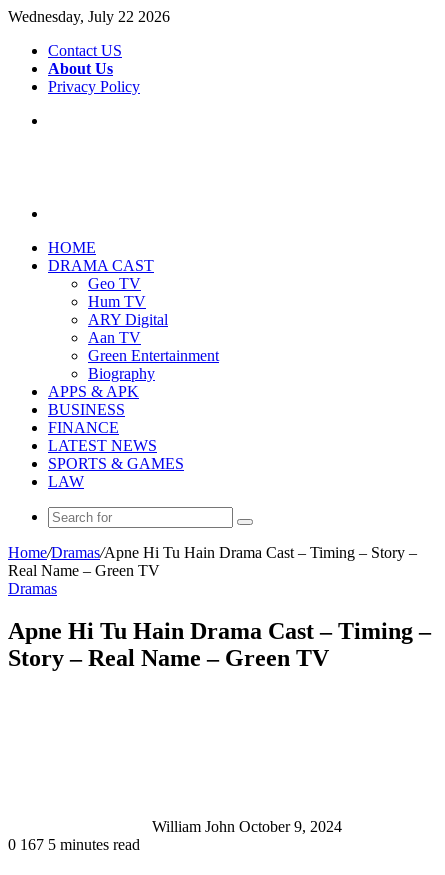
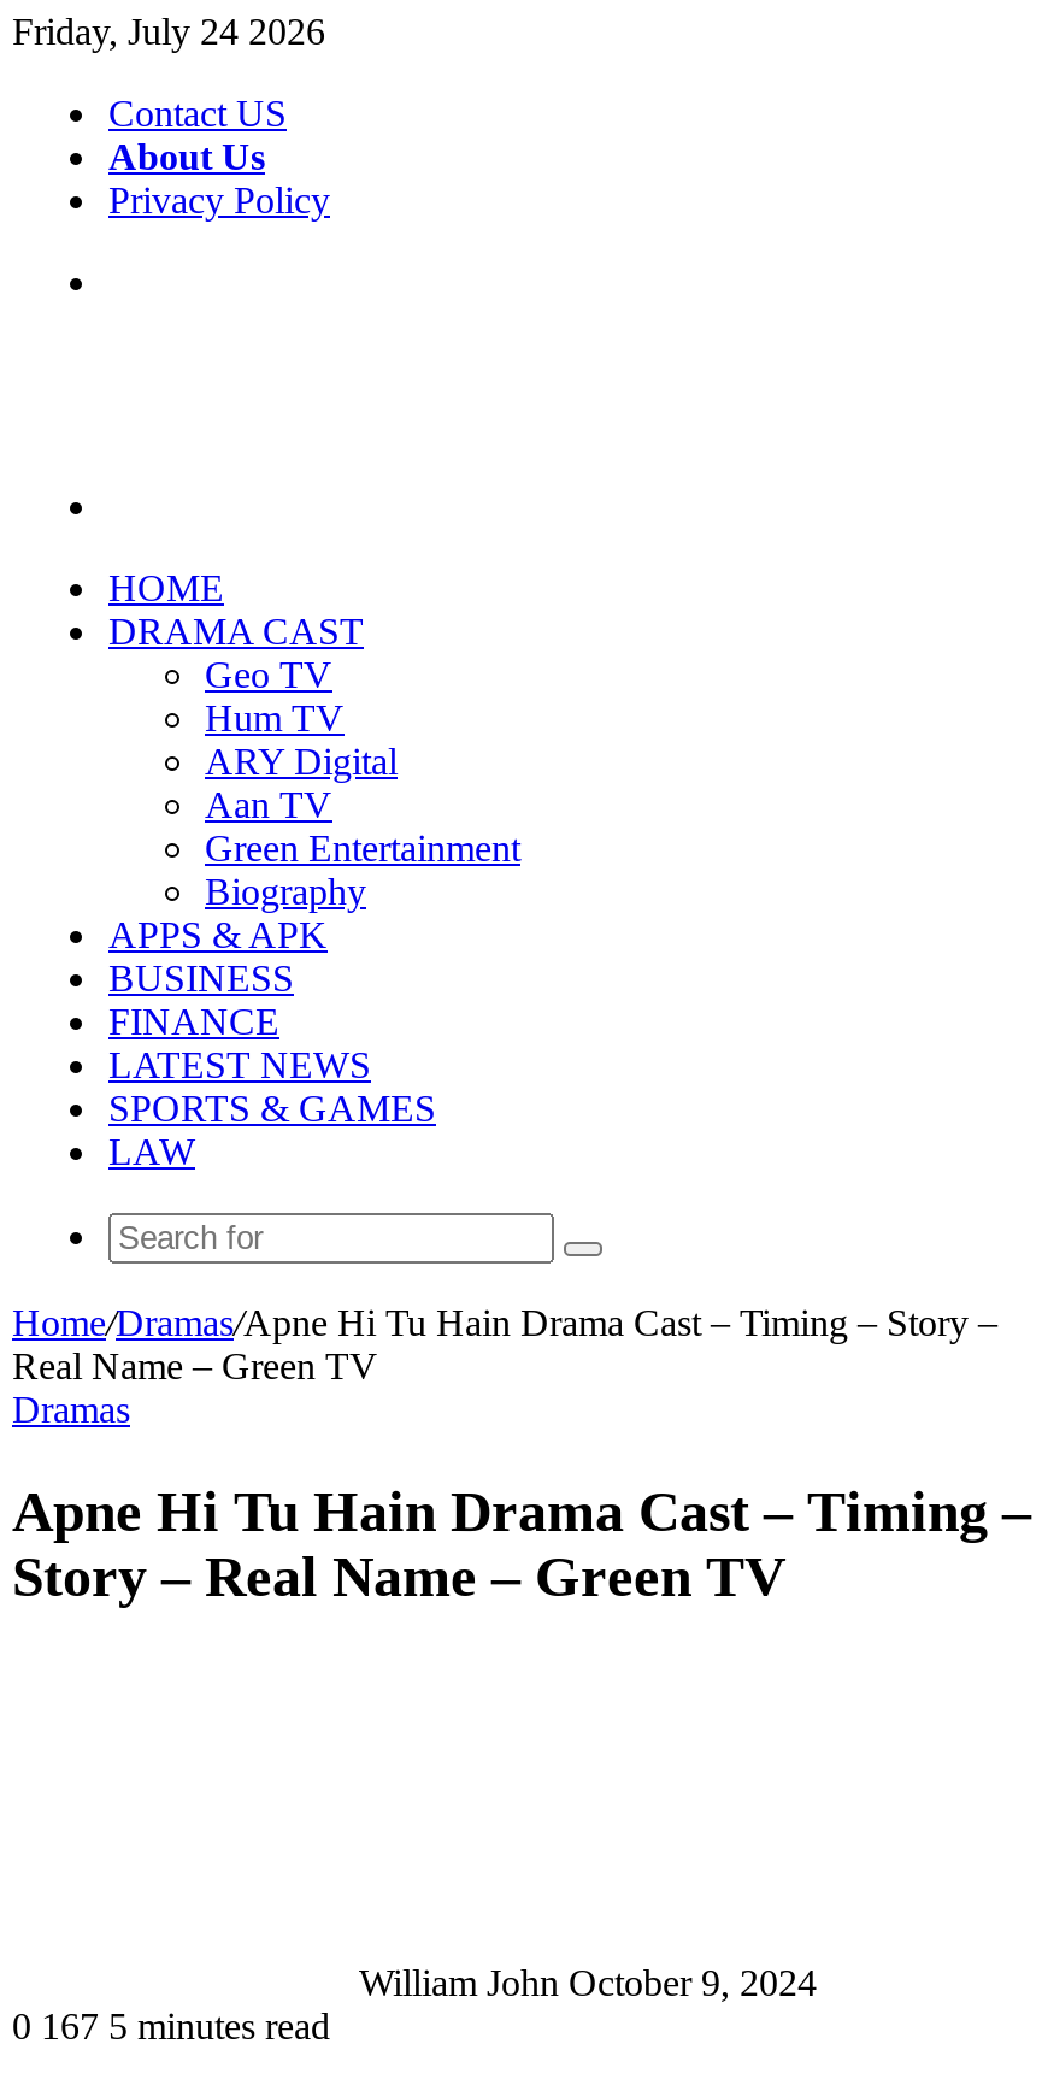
[8,8,170,25] Wednesday, July 22 2026 -> [12,11,325,52] Friday, July 24 2026

